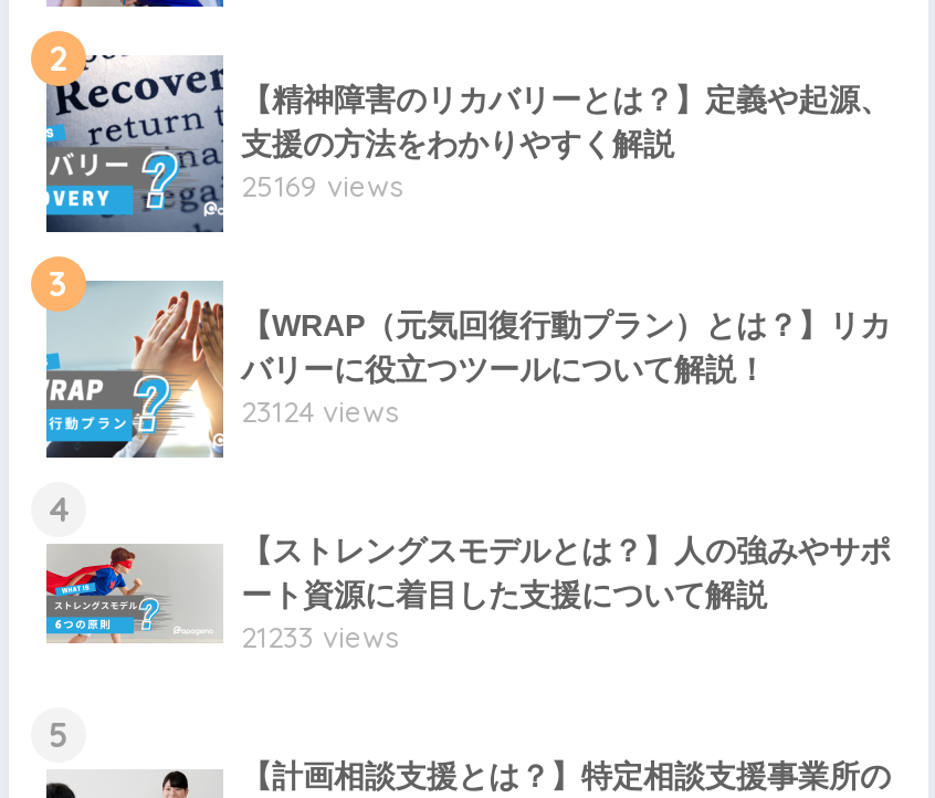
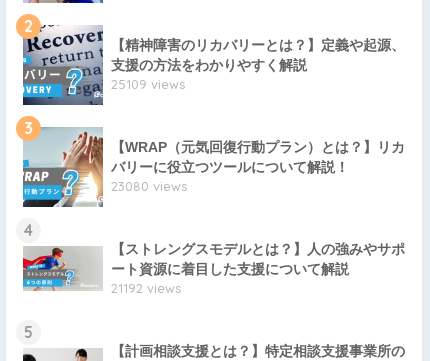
[241,167,402,202] 25169 views -> [111,75,185,91] 25109 views
[241,392,398,428] 23124 views -> [111,177,187,193] 23080 views
[241,618,398,653] 21233 views -> [111,279,181,295] 21192 views

